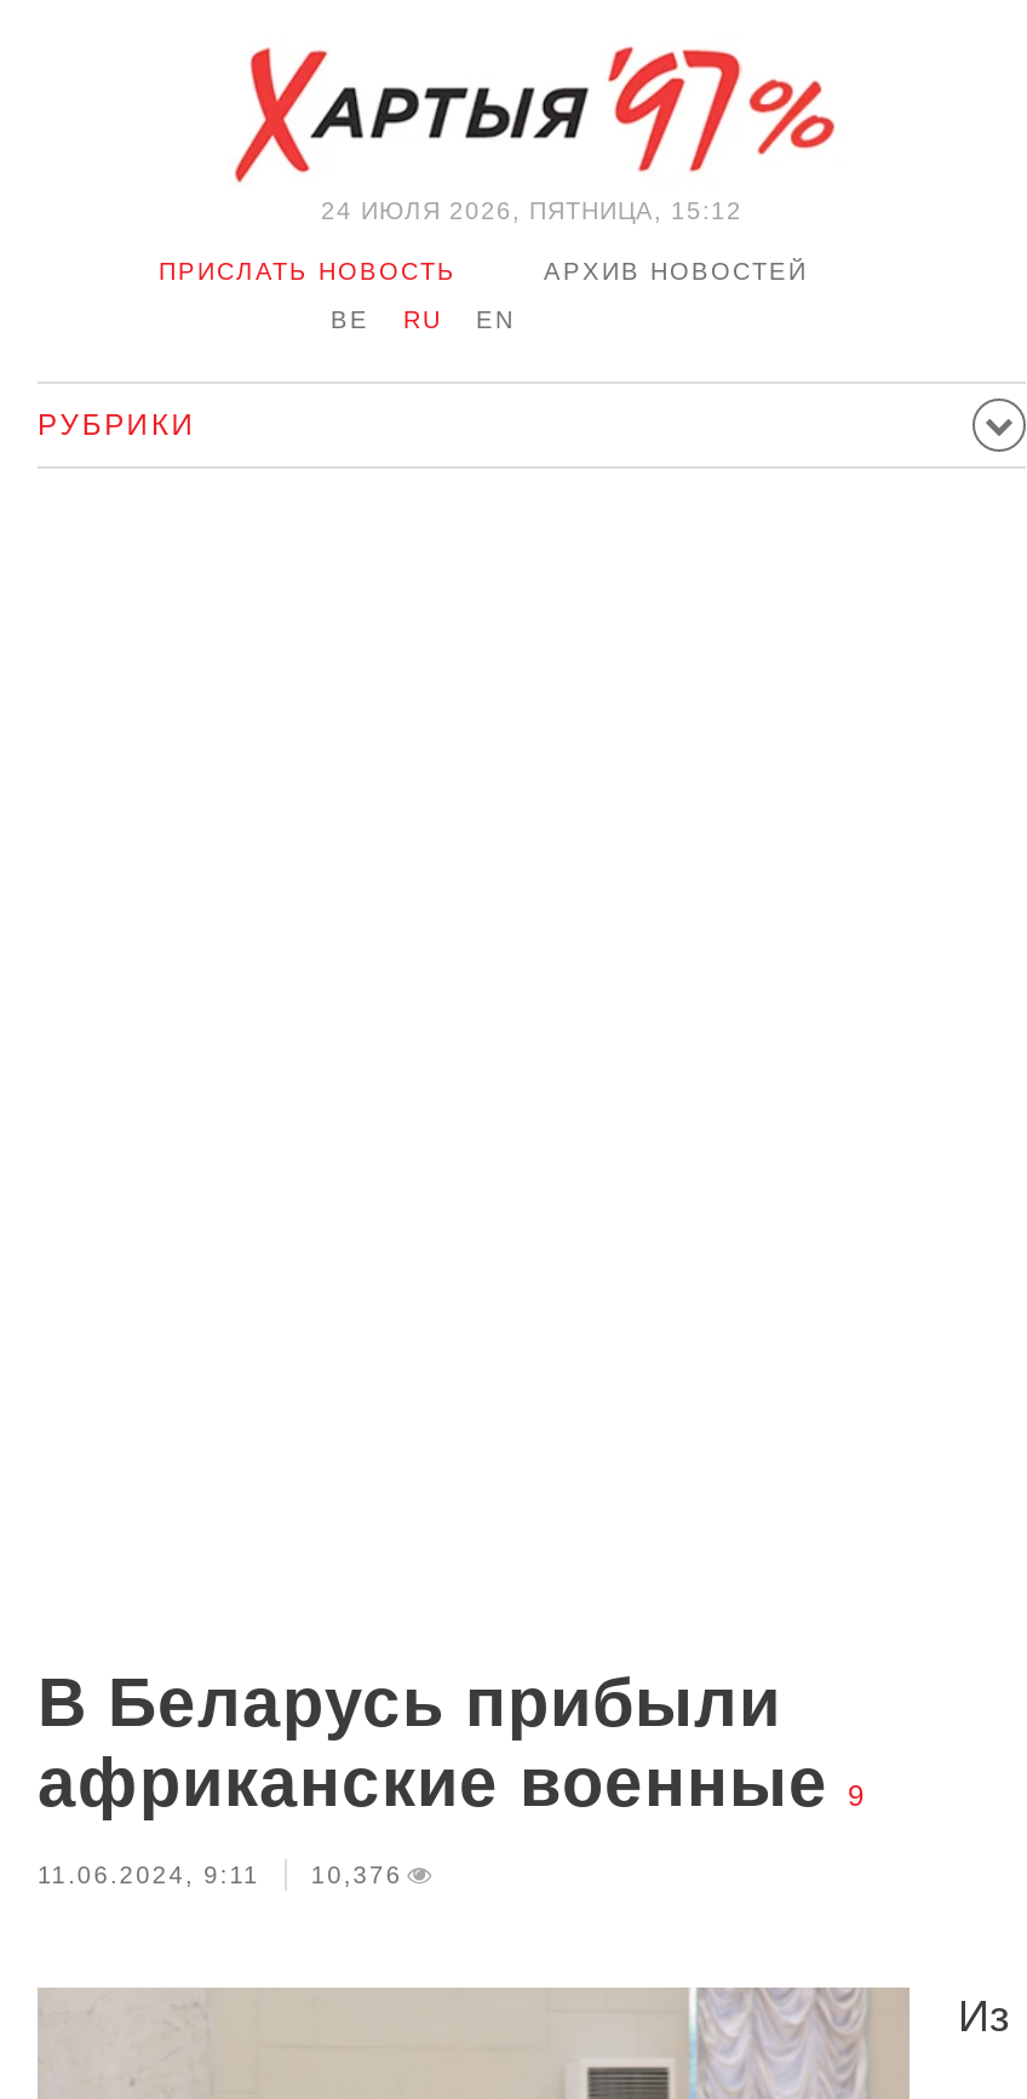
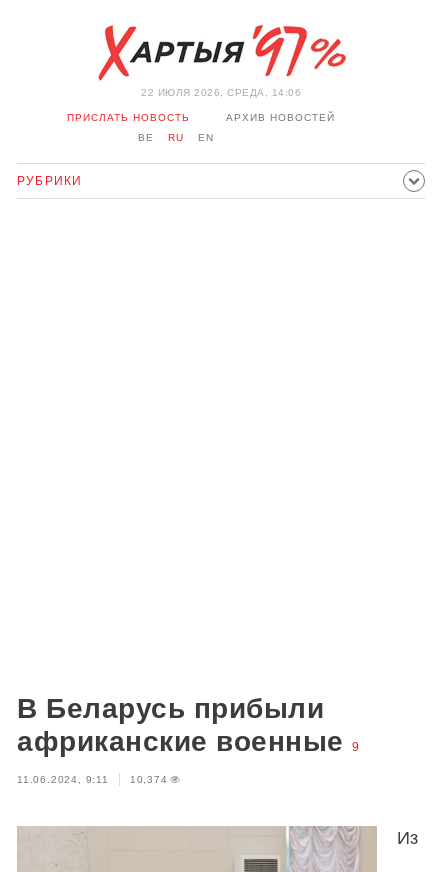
[321,197,742,224] 24 ИЮЛЯ 2026, ПЯТНИЦА, 15:12 -> [141,87,301,98] 22 ИЮЛЯ 2026, СРЕДА, 14:06
[38,1862,402,1888] 11.06.2024, 9:11 10,376 -> [17,774,168,785] 11.06.2024, 9:11 10,374

